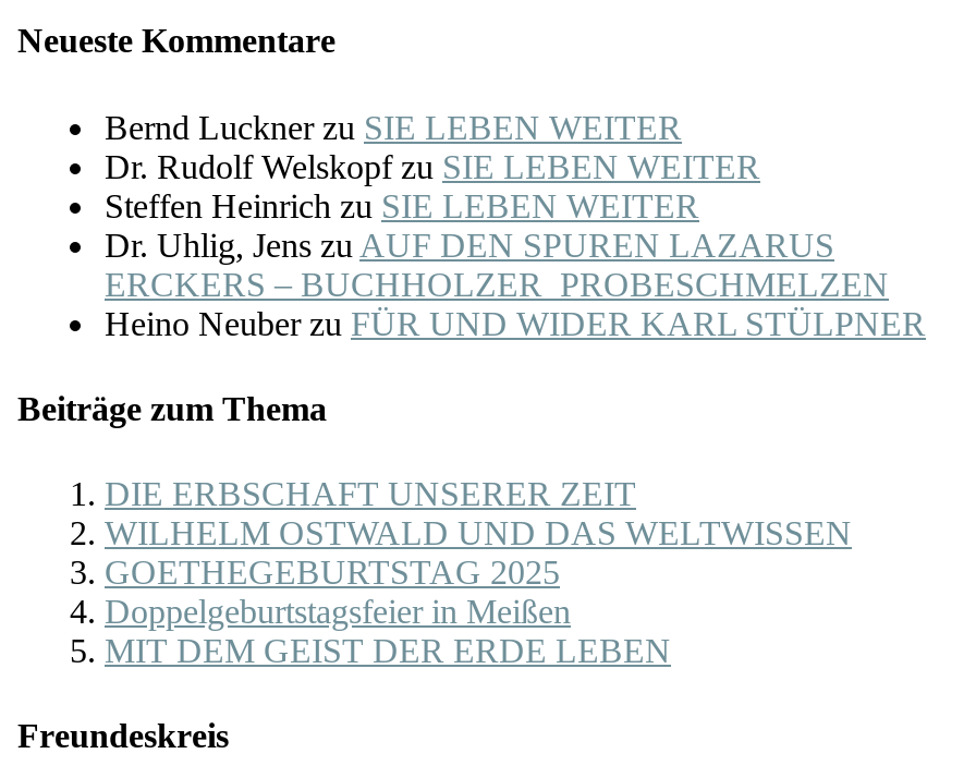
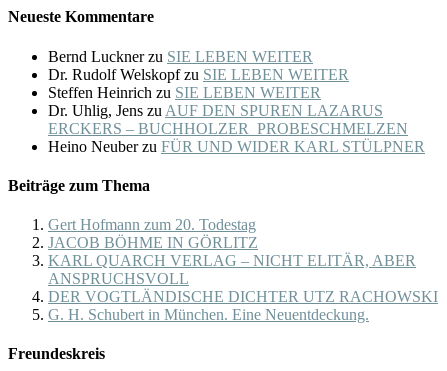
[105,476,852,669] DIE ERBSCHAFT UNSERER ZEIT | WILHELM OSTWALD UND DAS WELTWISSEN | GOETHEGEBURTSTAG 2025 | Doppelgeburtstagsfeier in Meißen | MIT DEM GEIST DER ERDE LEBEN -> [48,216,438,323] Gert Hofmann zum 20. Todestag | JACOB BÖHME IN GÖRLITZ | KARL QUARCH VERLAG – NICHT ELITÄR, ABER | ANSPRUCHSVOLL | DER VOGTLÄNDISCHE DICHTER UTZ RACHOWSKI | G. H. Schubert in München. Eine Neuentdeckung.

